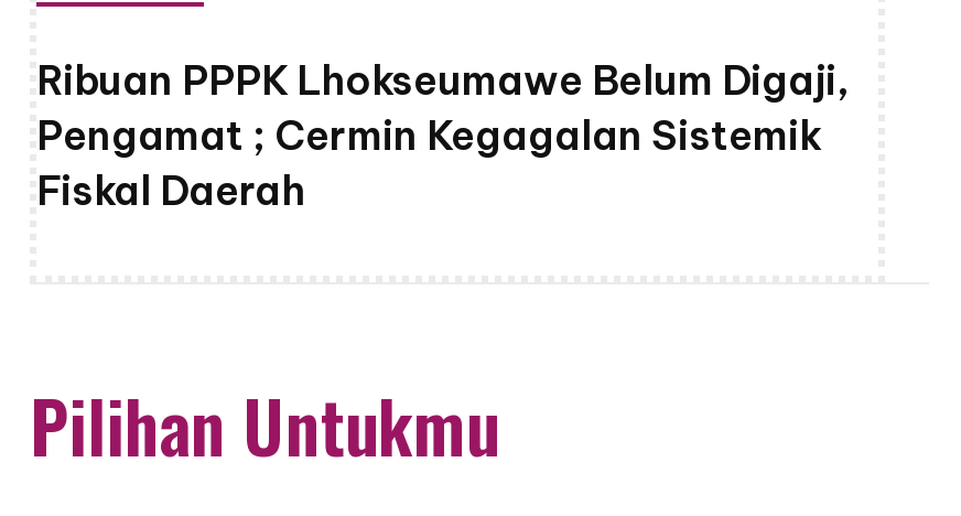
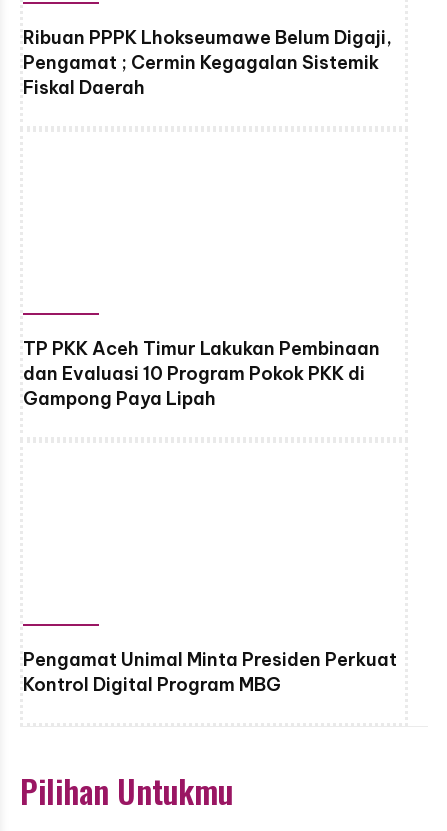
none -> [23,337,380,410] TP PKK Aceh Timur Lakukan Pembinaan | dan Evaluasi 10 Program Pokok PKK di | Gampong Paya Lipah
none -> [23,648,397,696] Pengamat Unimal Minta Presiden Perkuat | Kontrol Digital Program MBG

